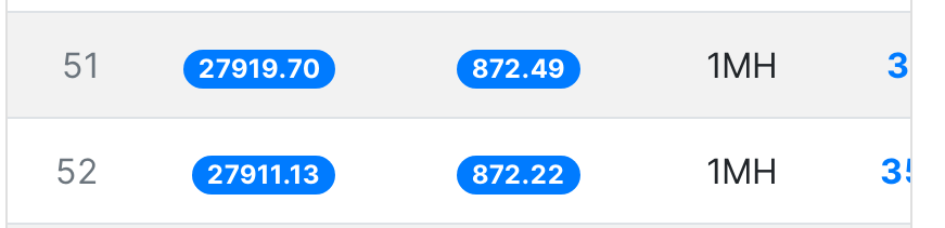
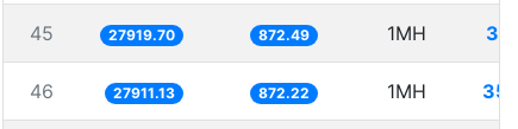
[62,43,99,86] 51 -> [30,21,54,45] 45
[55,149,99,192] 52 -> [30,79,54,103] 46

